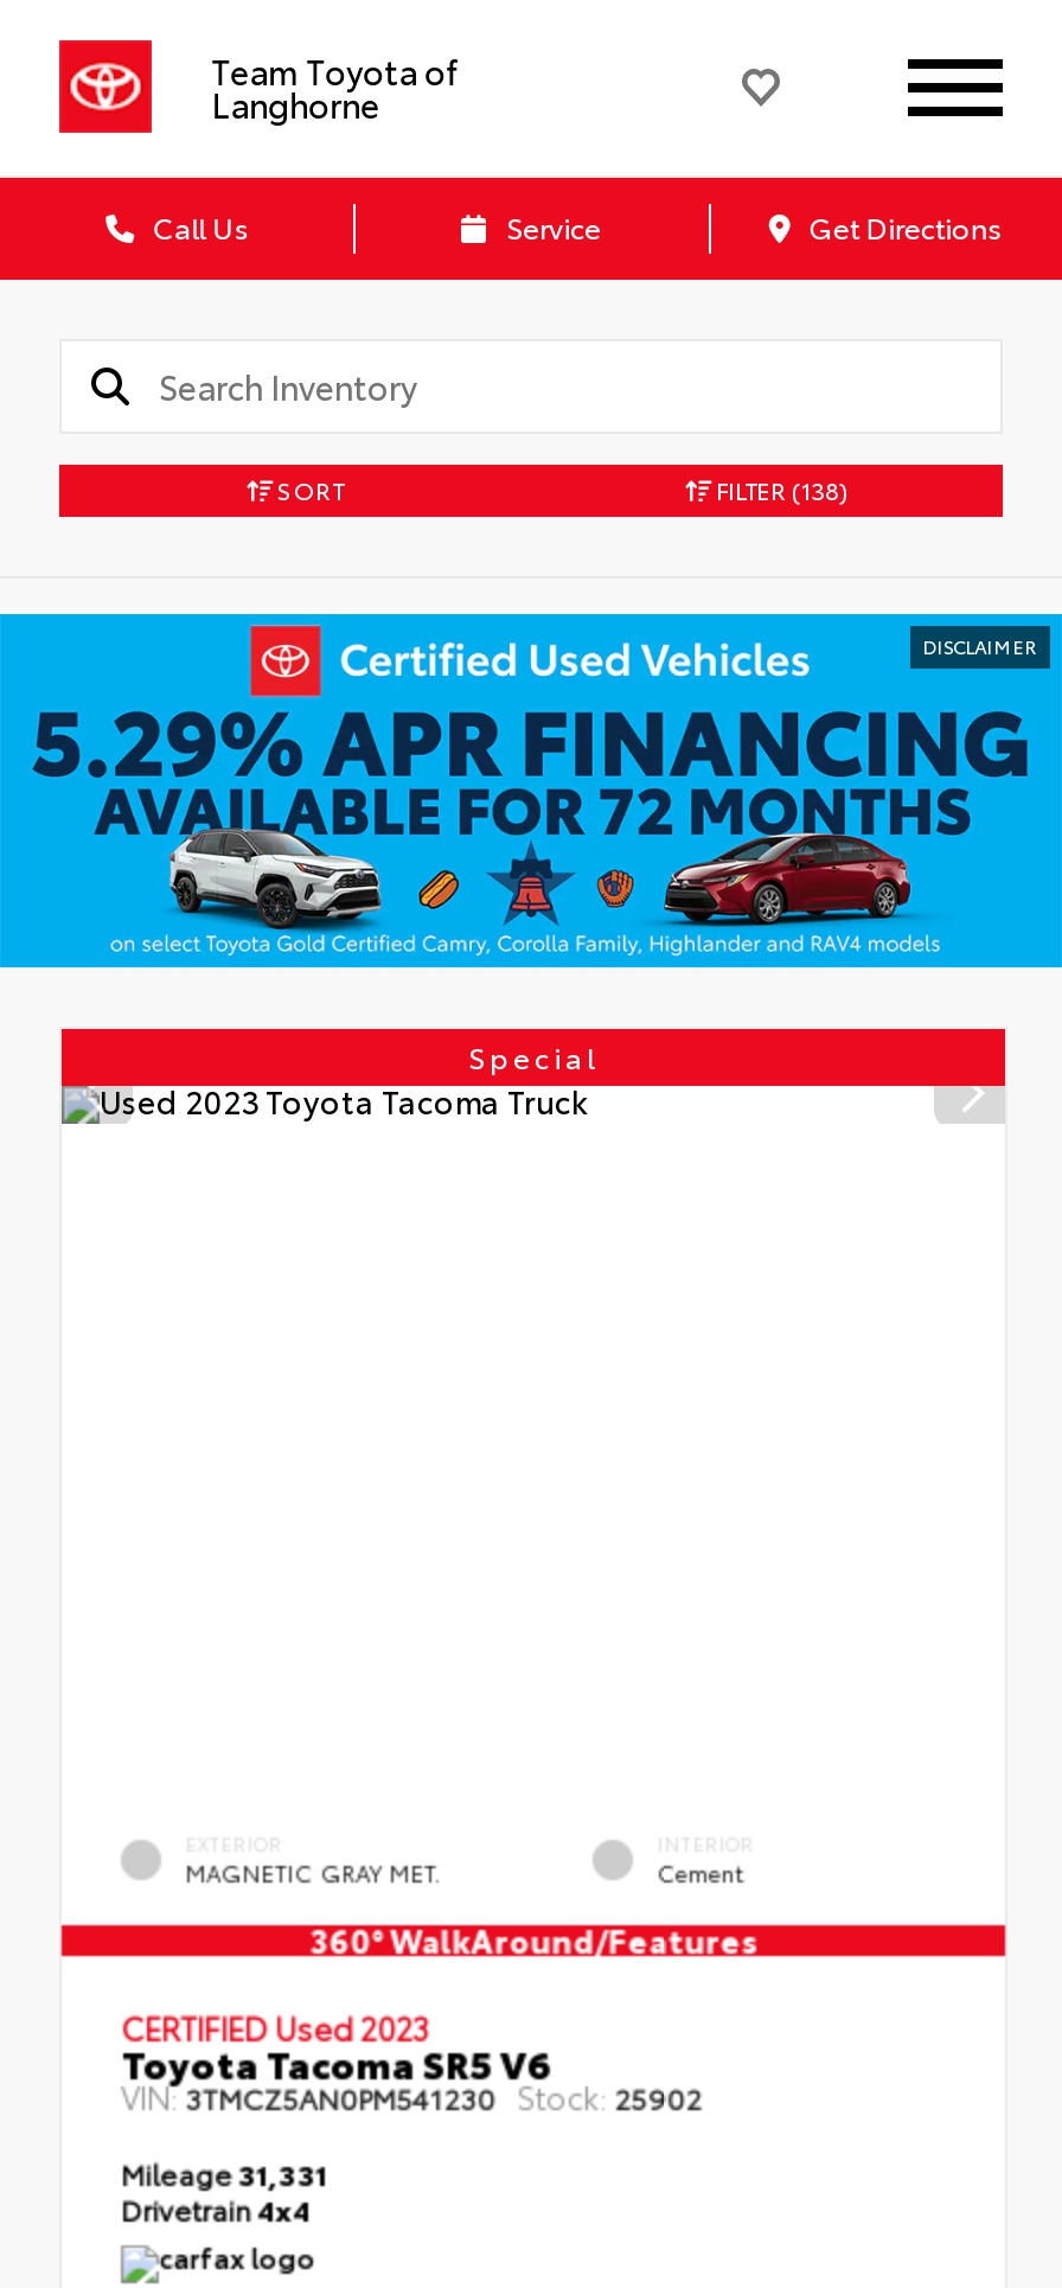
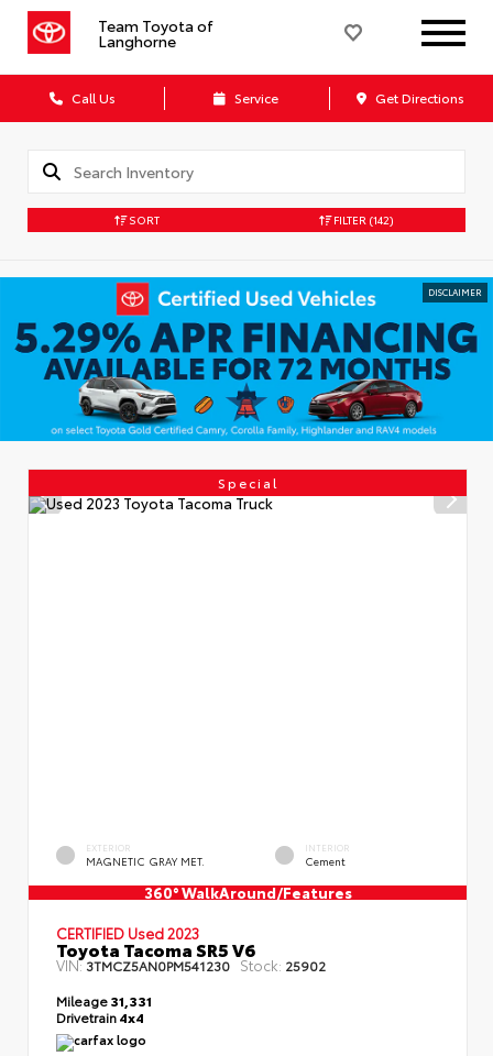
[711,471,849,507] FILTER (138) -> [331,211,393,227] FILTER (142)

